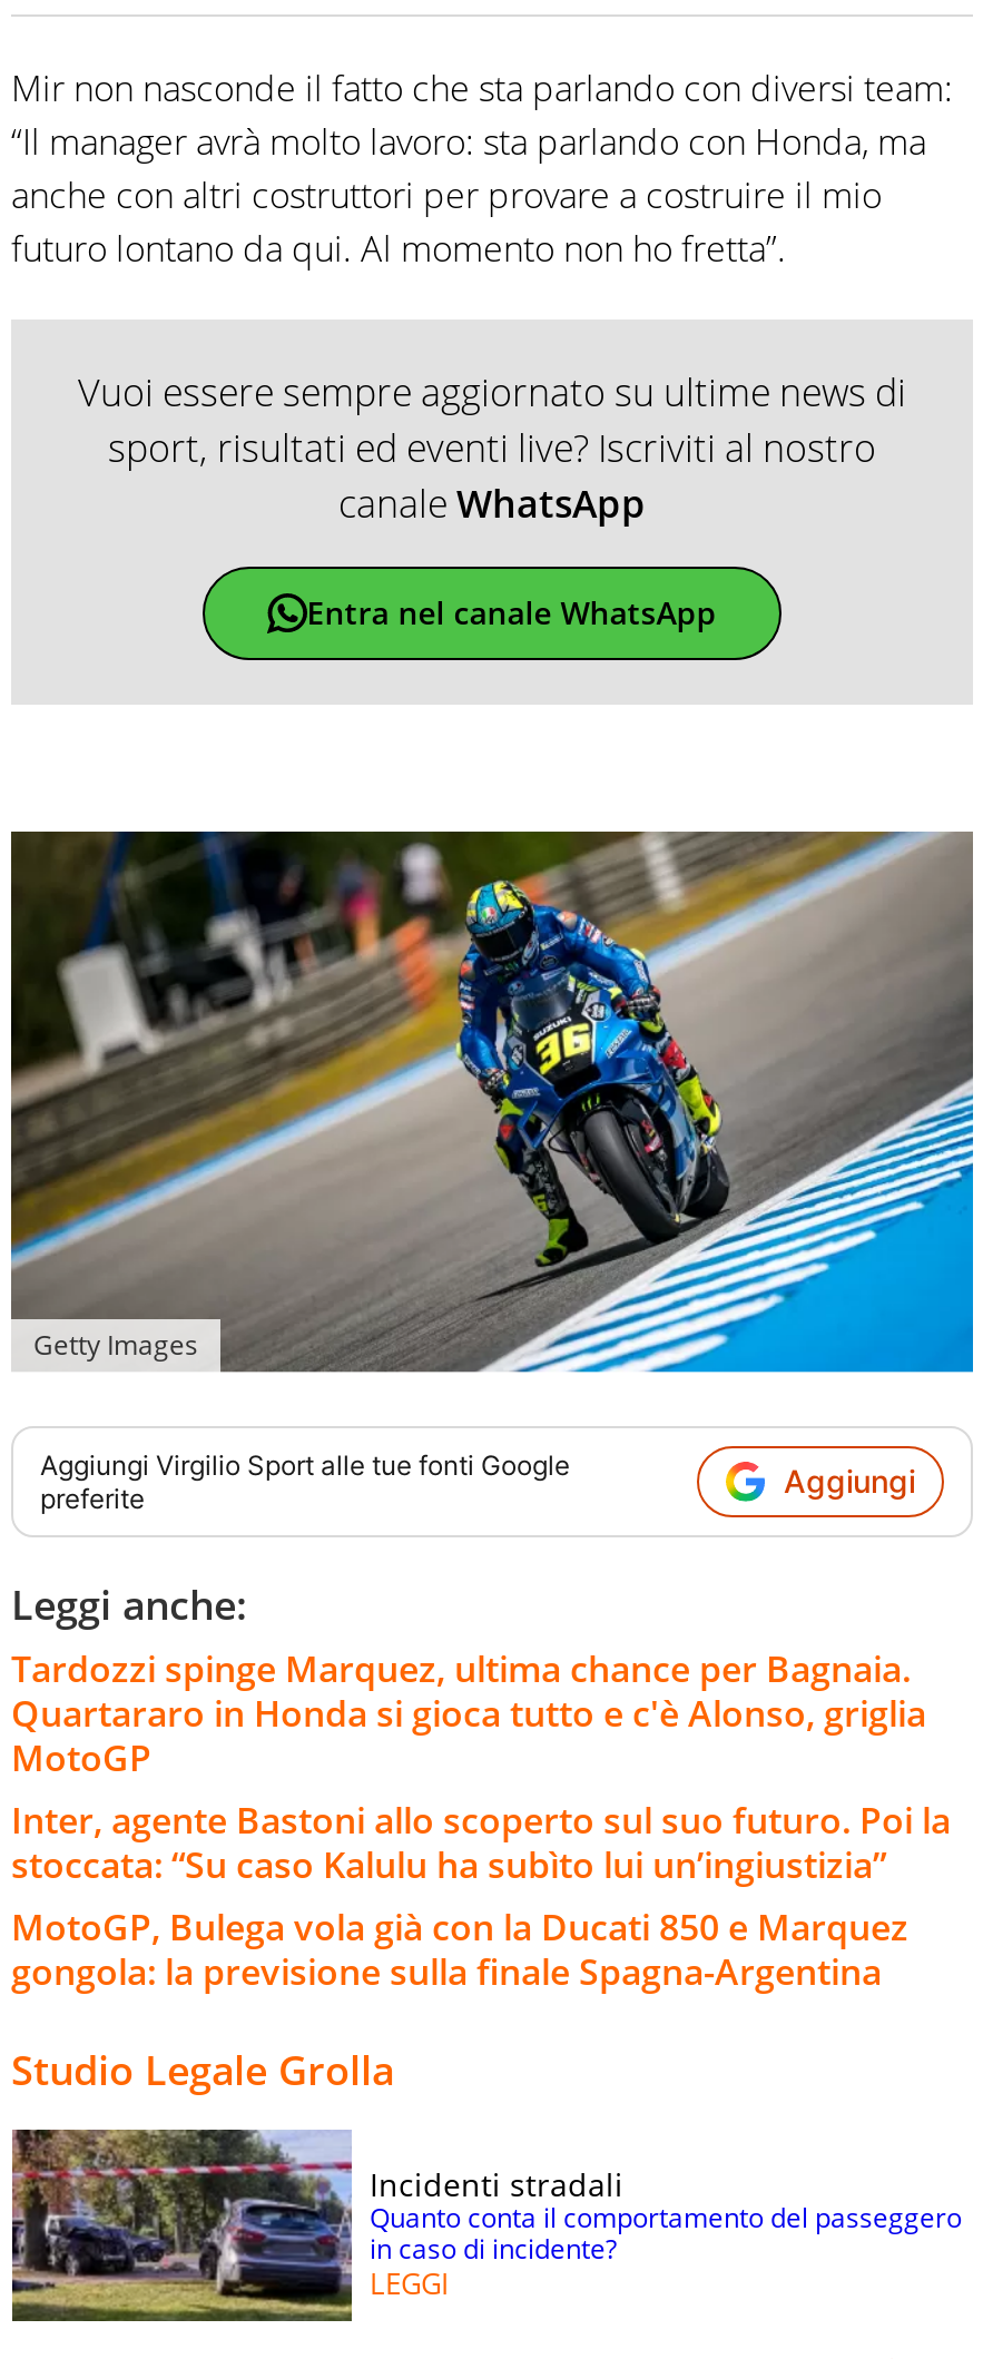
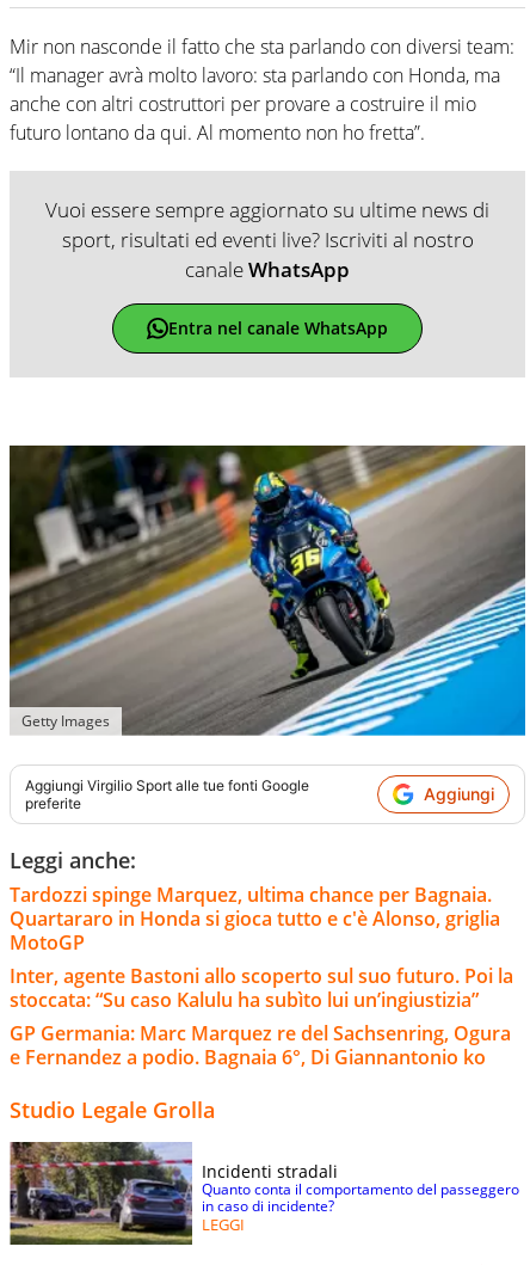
[11,1903,908,1996] MotoGP, Bulega vola già con la Ducati 850 e Marquez | gongola: la previsione sulla finale Spagna-Argentina -> [10,1020,511,1070] GP Germania: Marc Marquez re del Sachsenring, Ogura | e Fernandez a podio. Bagnaia 6°, Di Giannantonio ko

